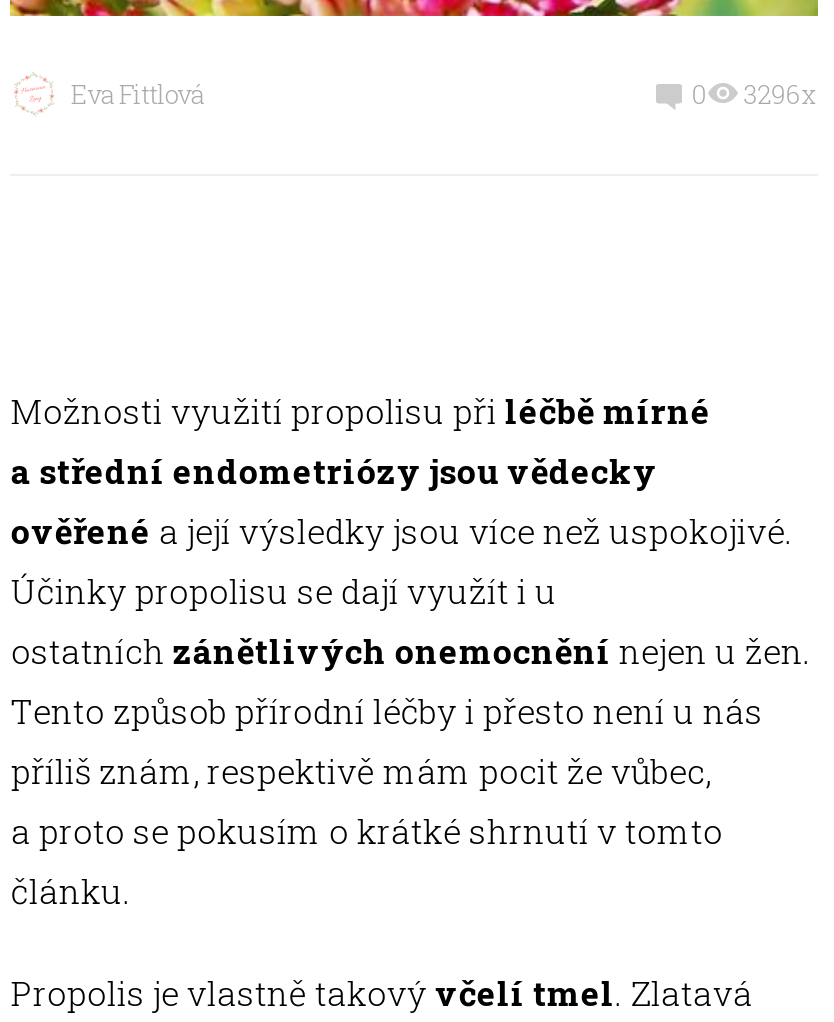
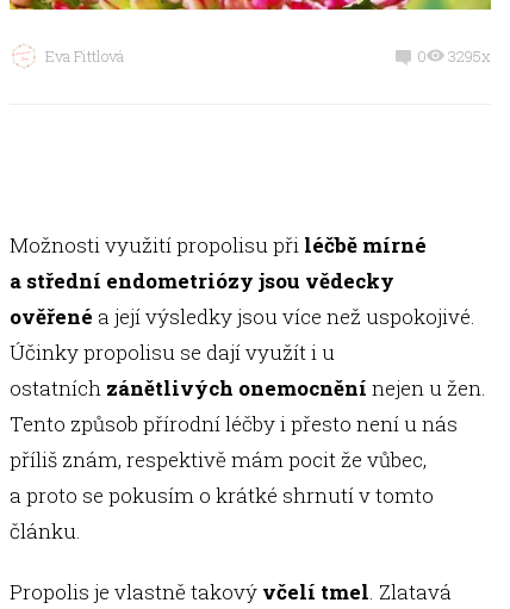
[691,77,817,113] 0 3296x -> [417,46,490,67] 0 3295x

